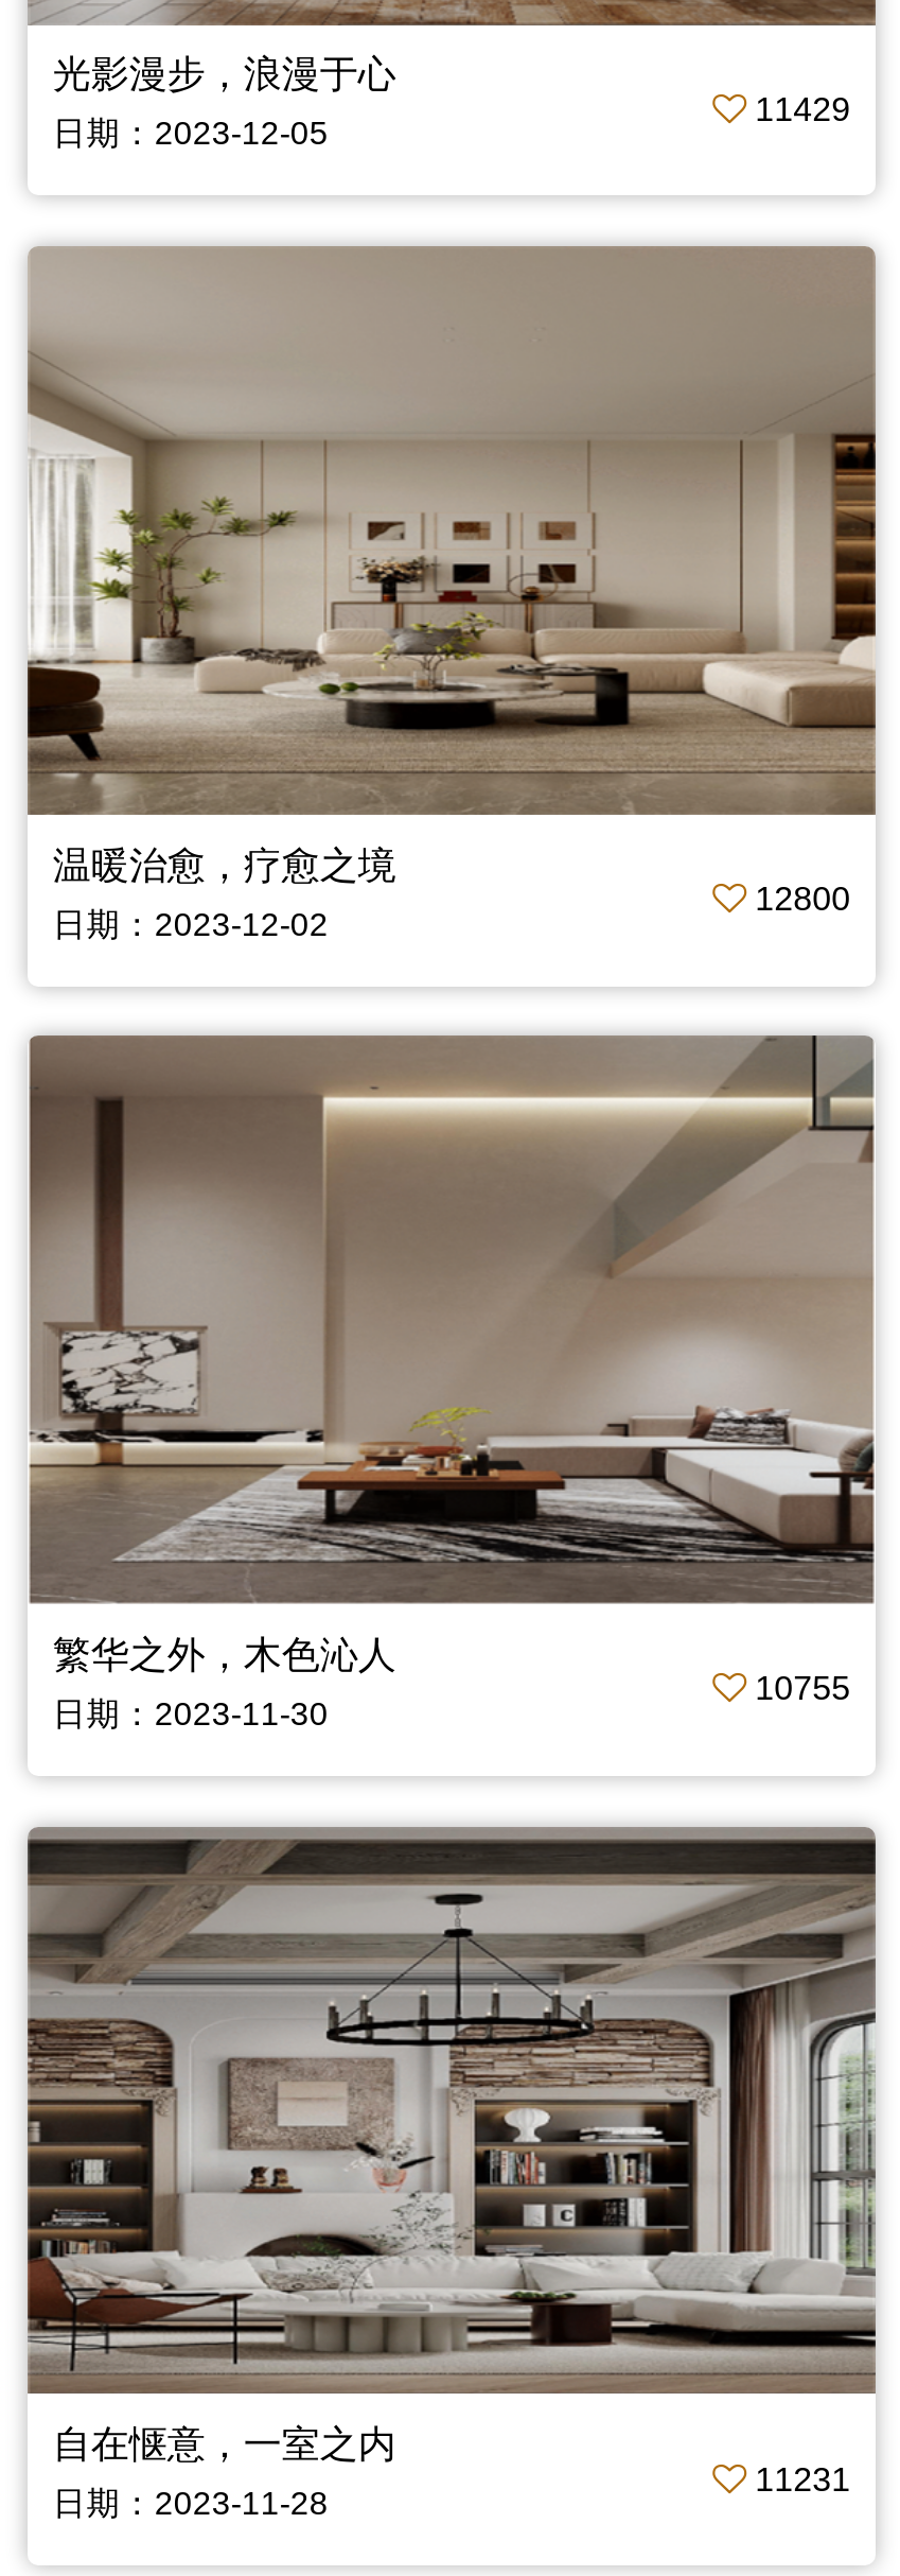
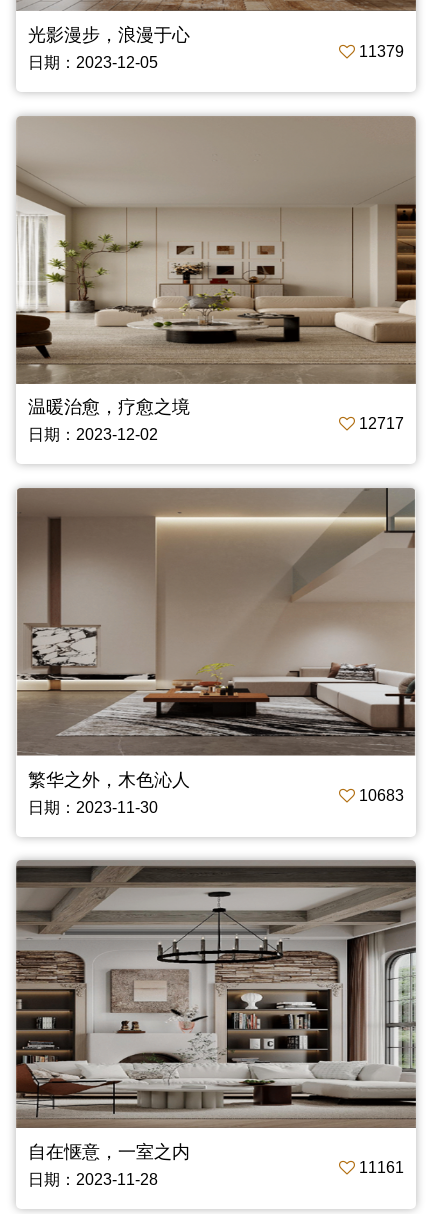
[747,91,851,127] 11429 -> [355,43,404,60] 11379
[747,880,851,916] 12800 -> [355,415,404,432] 12717
[747,1670,851,1706] 10755 -> [355,787,404,804] 10683
[747,2460,851,2496] 11231 -> [355,1159,404,1176] 11161

